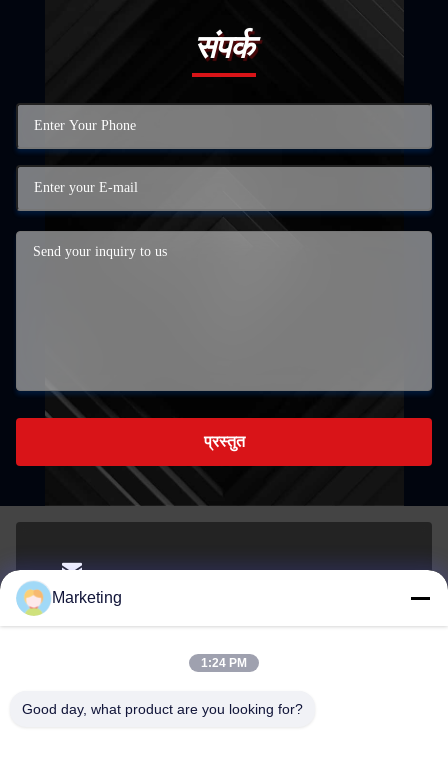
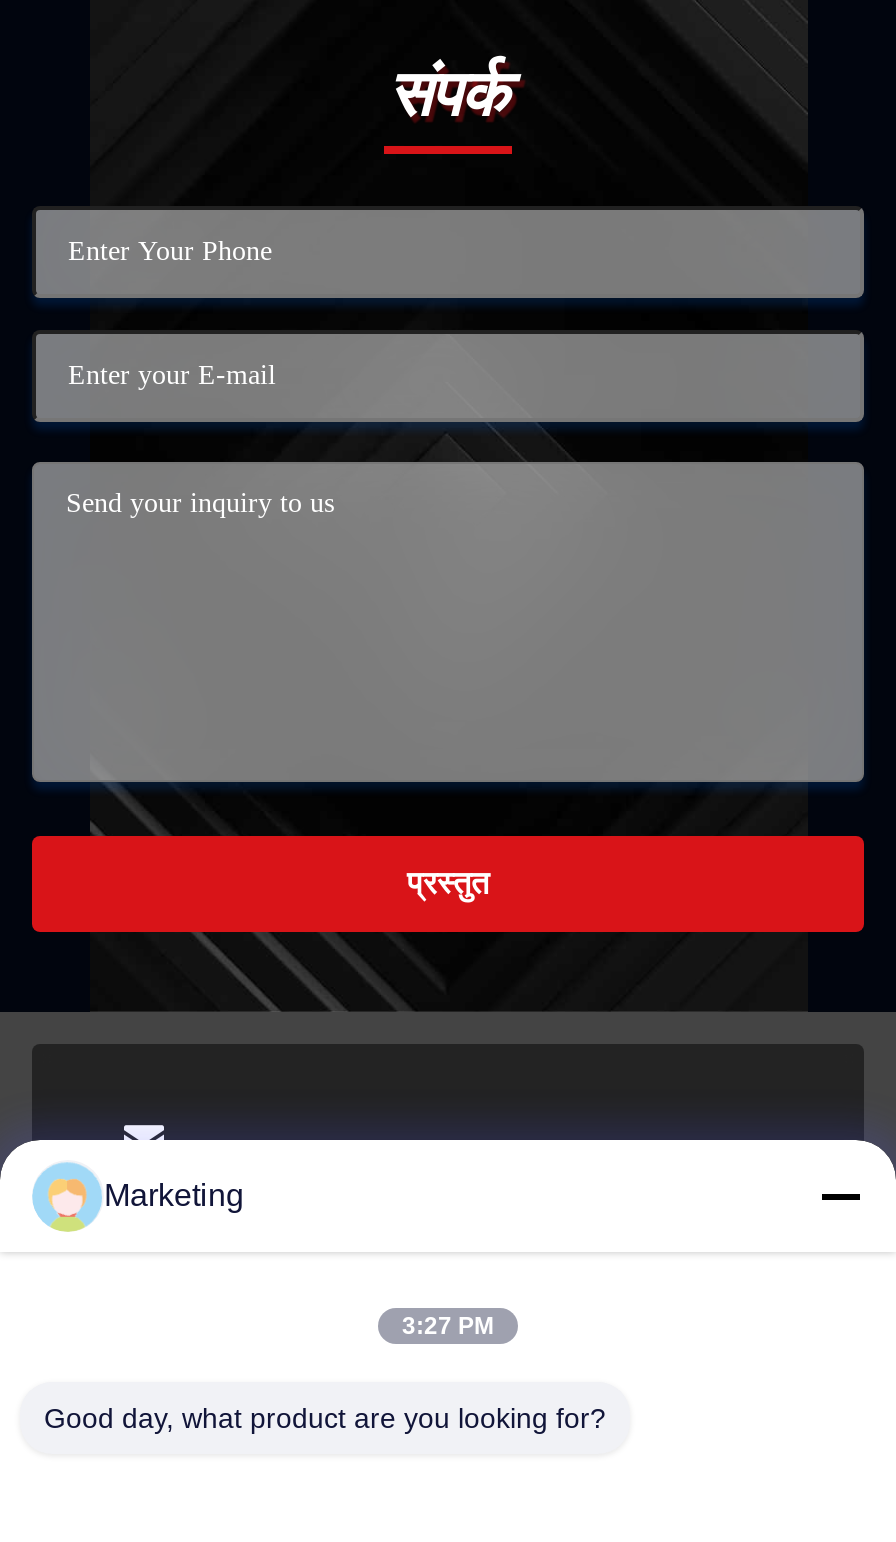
[201,656,247,670] 1:24 PM -> [402,1312,494,1340] 3:27 PM

